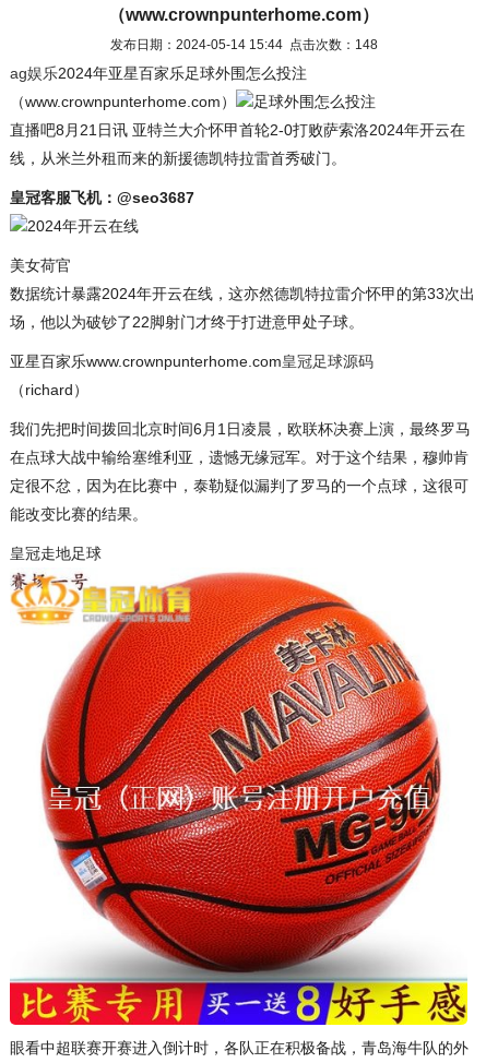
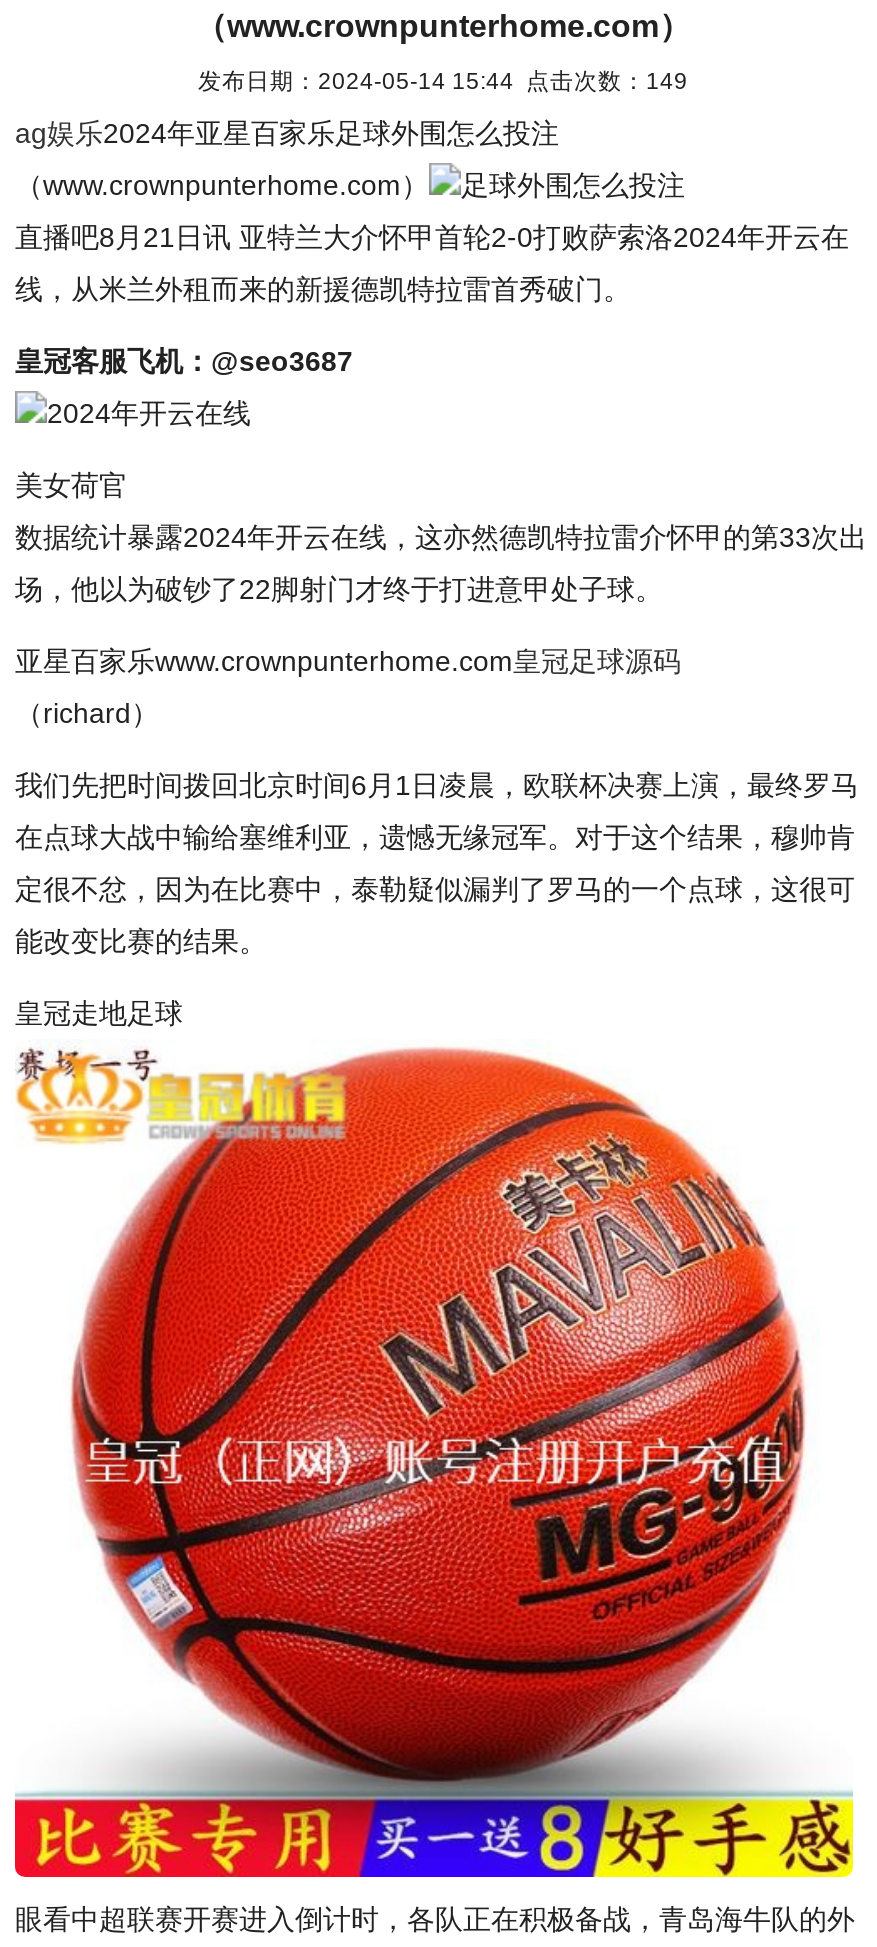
[110,37,377,51] 发布日期：2024-05-14 15:44 点击次数：148 -> [198,67,688,93] 发布日期：2024-05-14 15:44 点击次数：149

